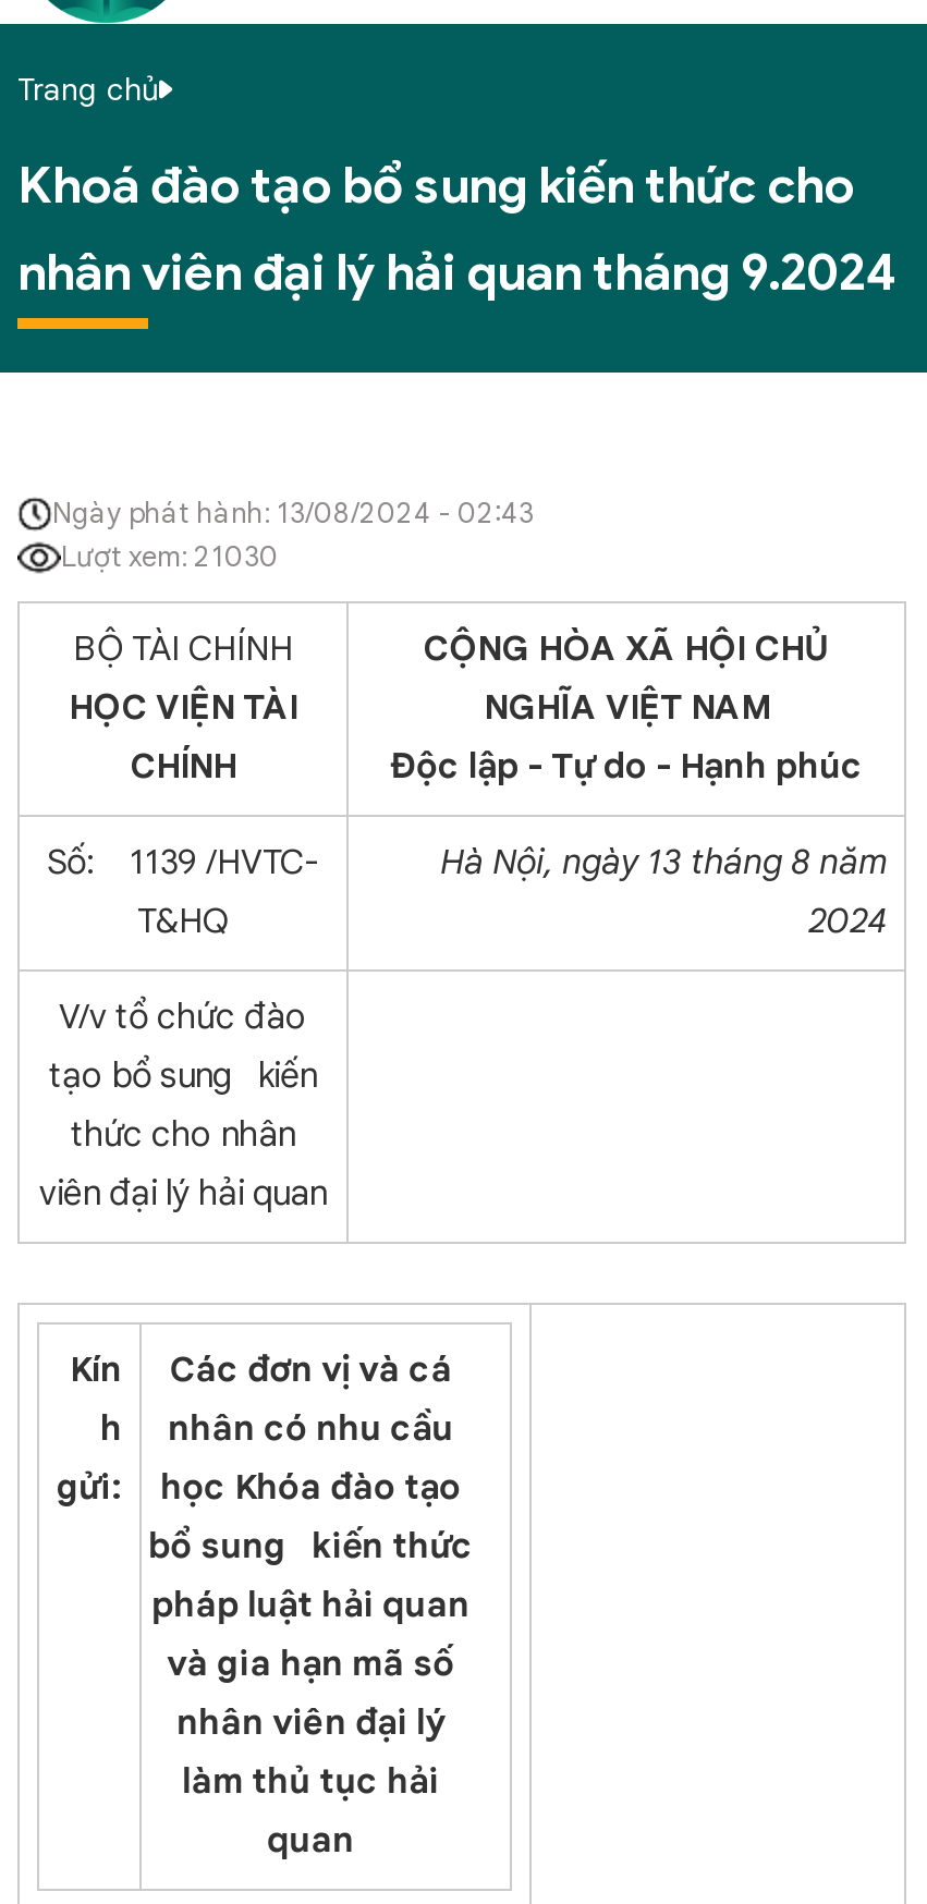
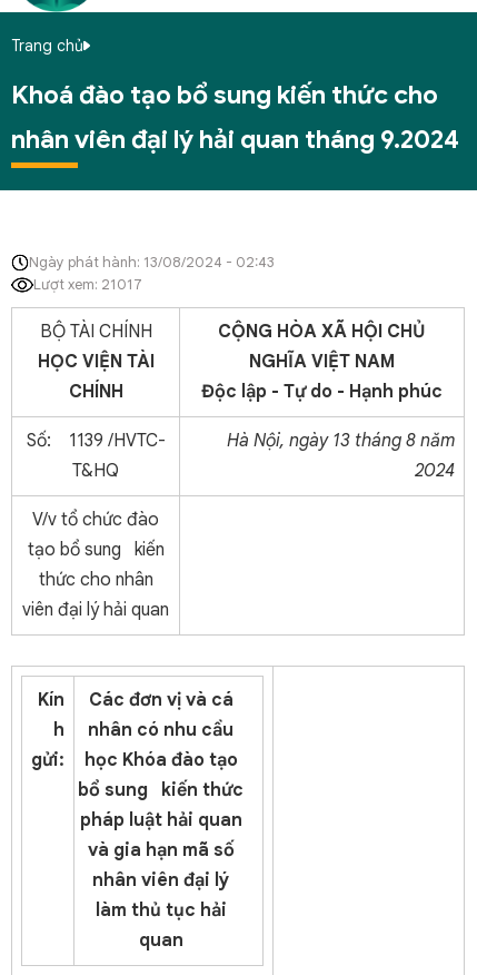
[61,539,279,576] Lượt xem: 21030 -> [33,275,142,294] Lượt xem: 21017

